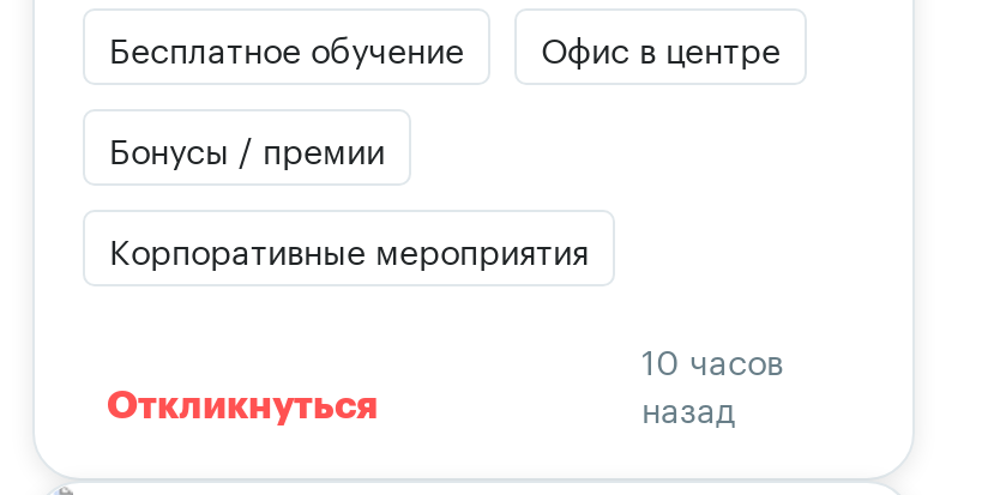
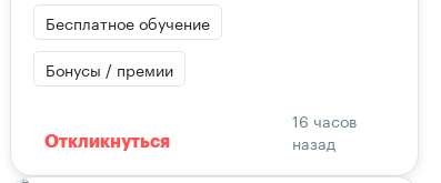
[541,20,781,73] Офис в центре -> none
[109,222,589,274] Корпоративные мероприятия -> none
[641,332,783,385] 10 часов -> [292,108,357,132] 16 часов

